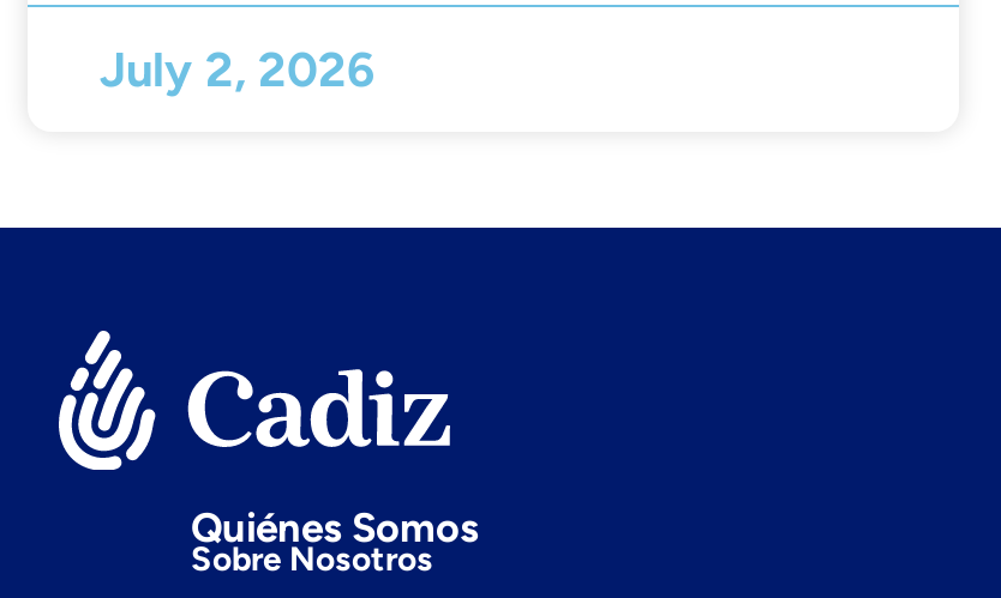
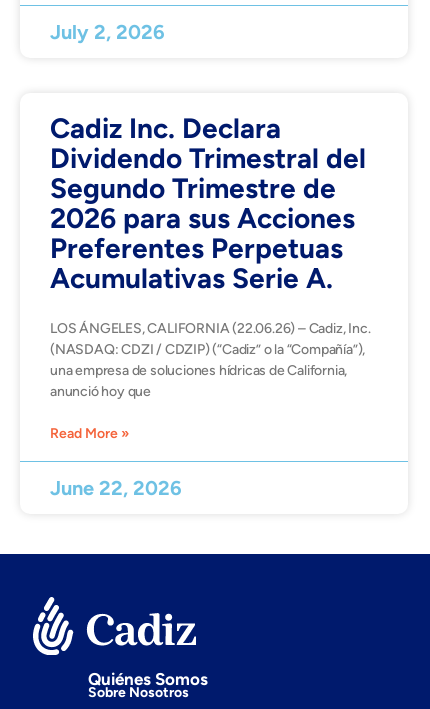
none -> [50,111,370,500] Cadiz Inc. Declara | Dividendo Trimestral del | Segundo Trimestre de | 2026 para sus Acciones | Preferentes Perpetuas | Acumulativas Serie A. | LOS ÁNGELES, CALIFORNIA (22.06.26) – Cadiz, Inc. | (NASDAQ: CDZI / CDZIP) (“Cadiz” o la “Compañía”), | una empresa de soluciones hídricas de California, | anunció hoy que | Read More » | June 22, 2026

